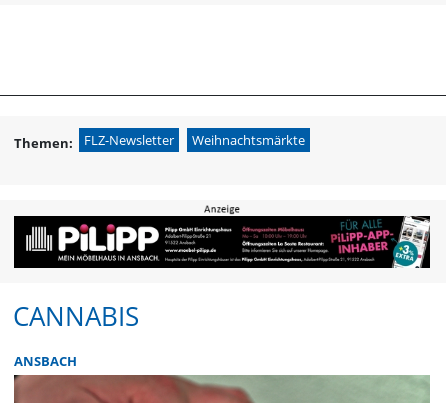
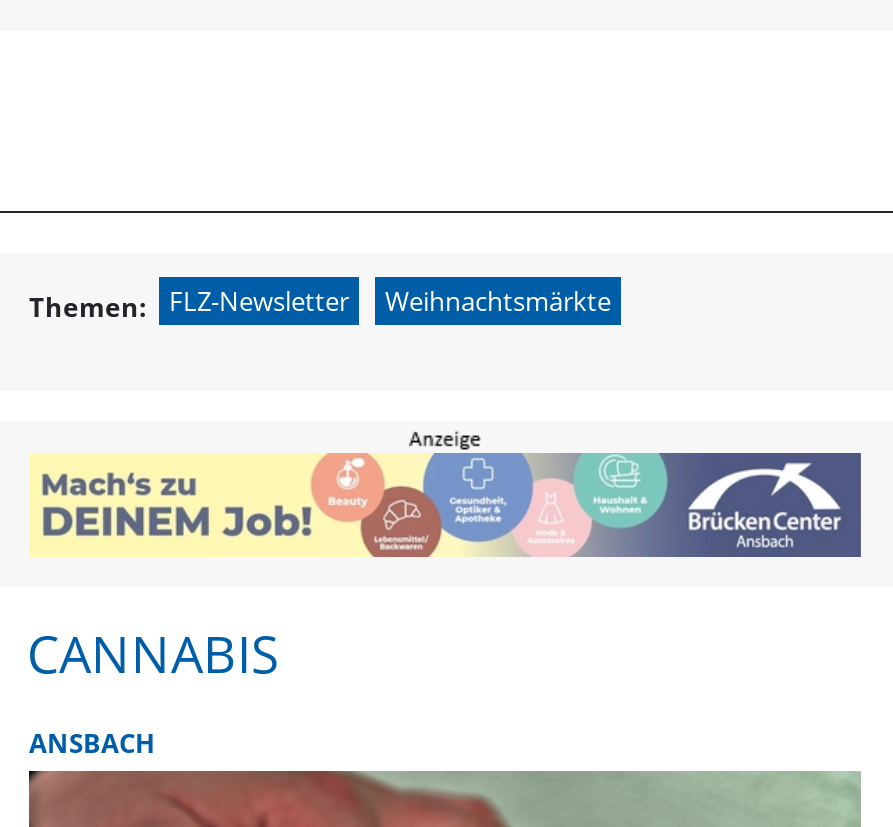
[13,215,431,269] [image] -> [29,451,863,559] [image]

